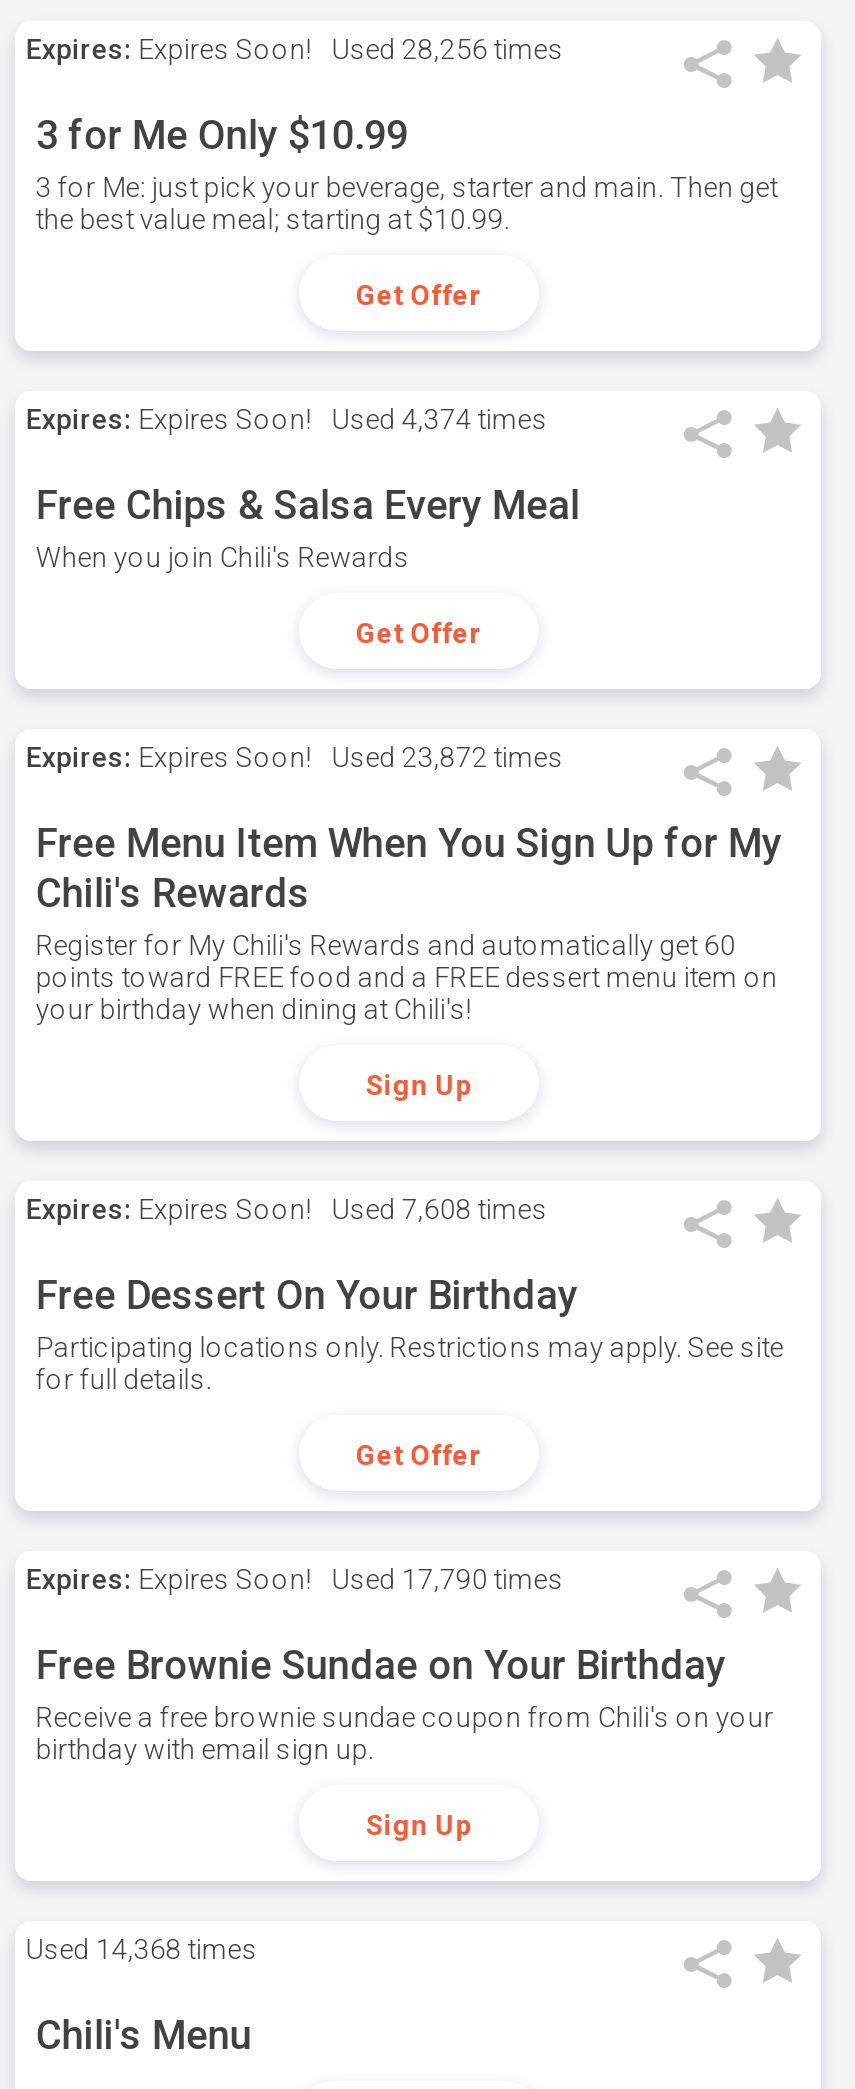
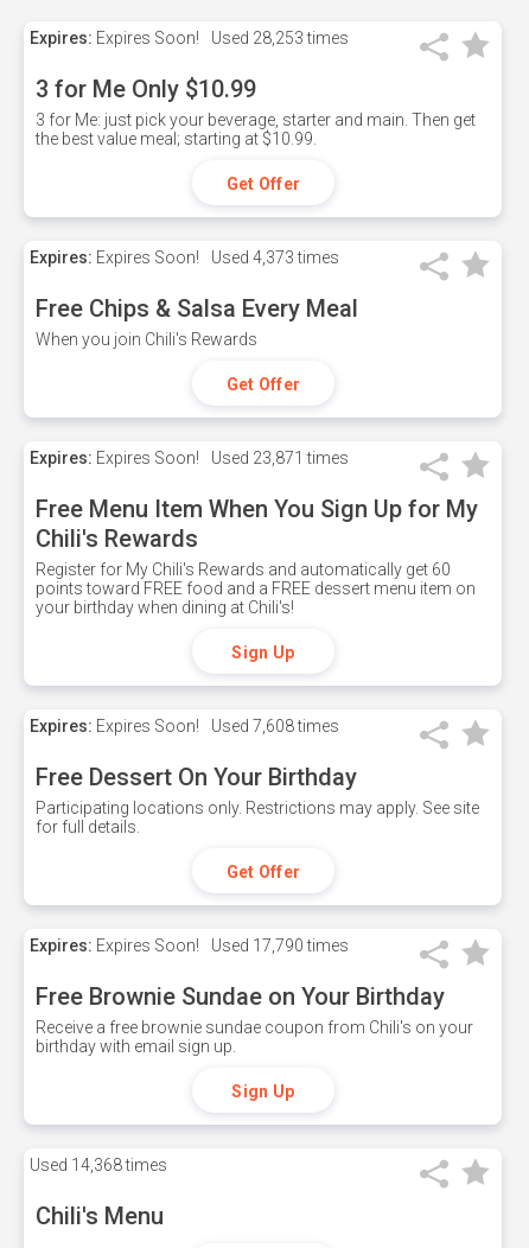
[26,33,564,65] Expires: Expires Soon! Used 28,256 times -> [30,28,349,47] Expires: Expires Soon! Used 28,253 times
[26,403,548,435] Expires: Expires Soon! Used 4,374 times -> [30,248,340,267] Expires: Expires Soon! Used 4,373 times
[26,741,564,773] Expires: Expires Soon! Used 23,872 times -> [30,448,349,467] Expires: Expires Soon! Used 23,871 times

